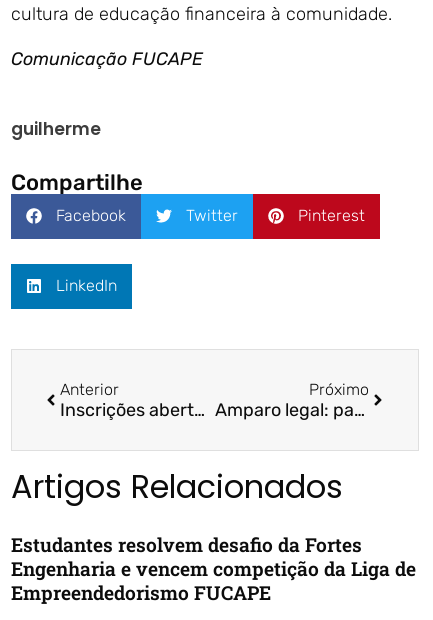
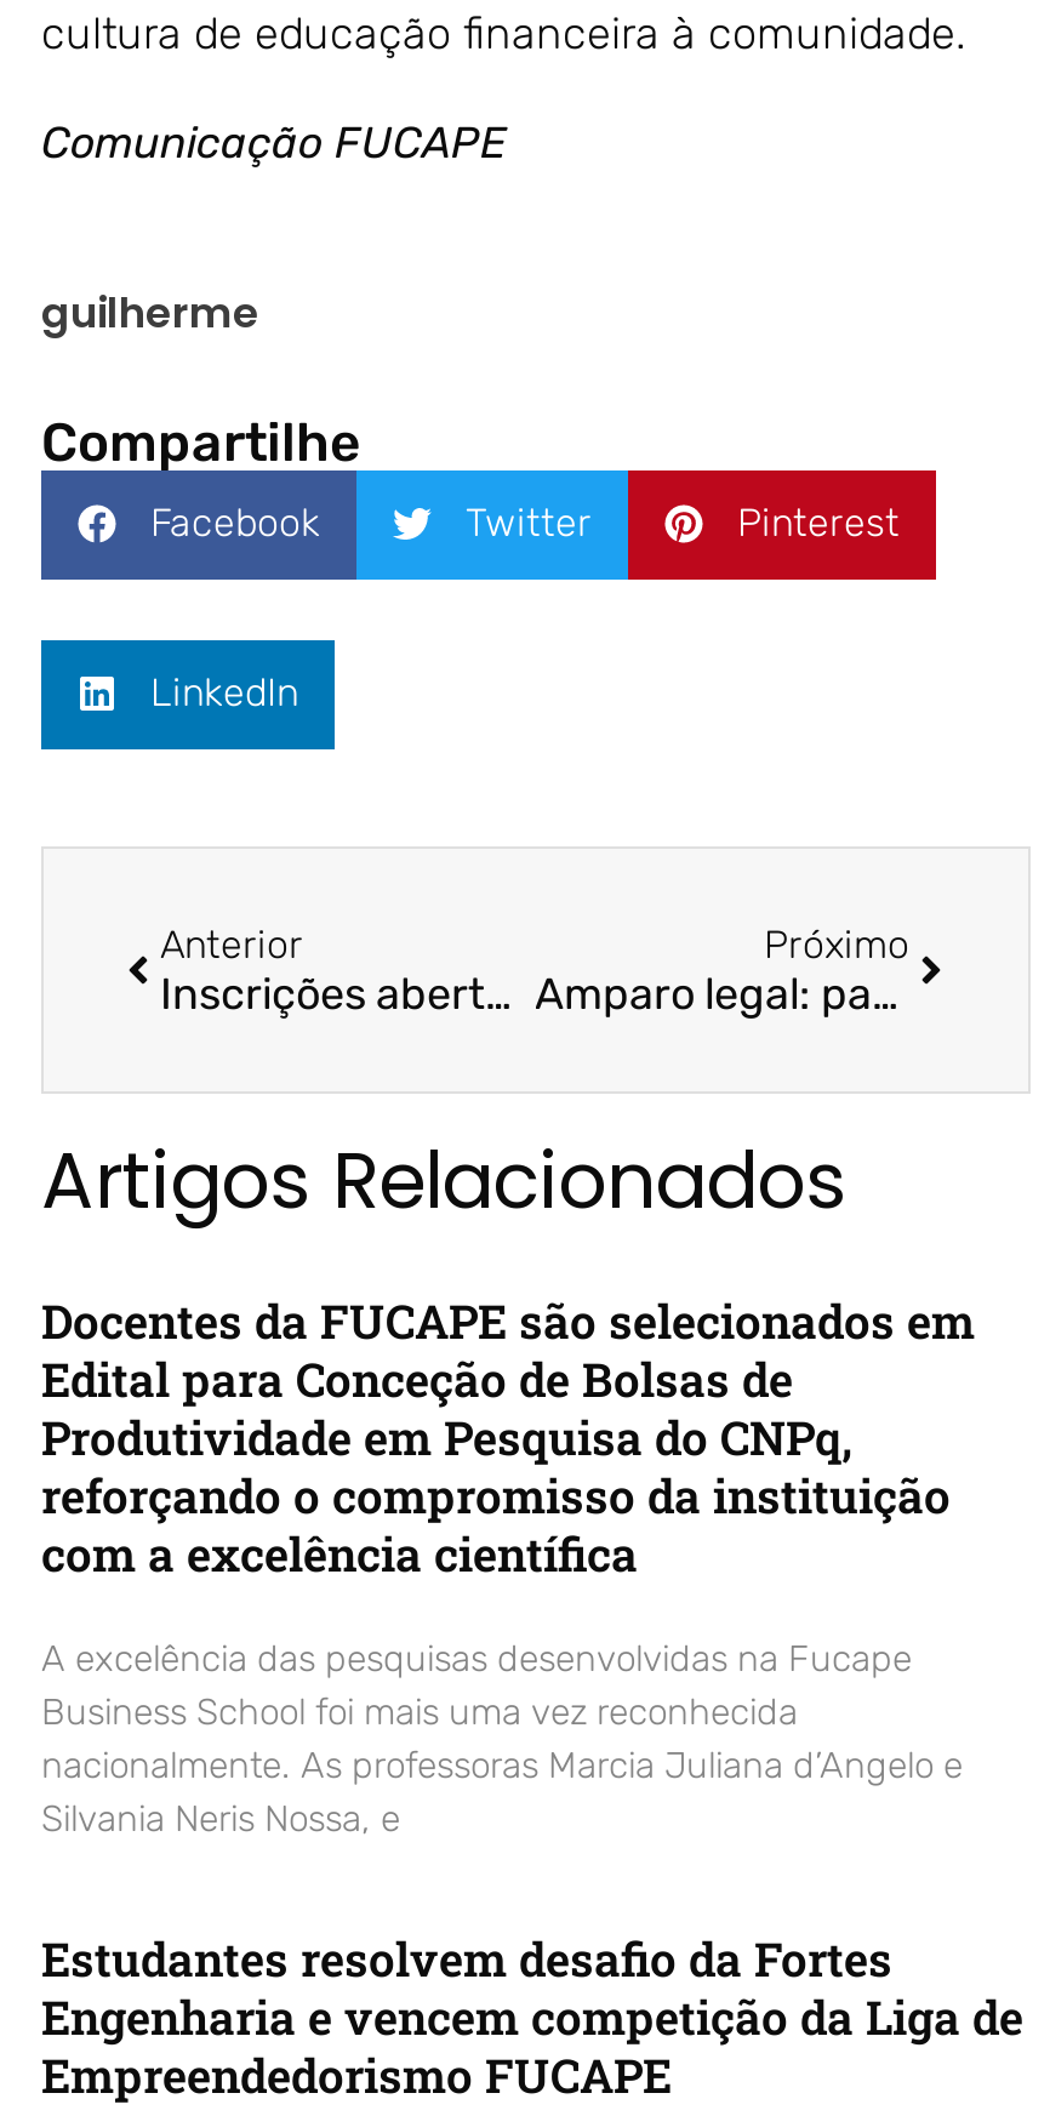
none -> [41,1289,975,1840] Docentes da FUCAPE são selecionados em | Edital para Conceção de Bolsas de | Produtividade em Pesquisa do CNPq, | reforçando o compromisso da instituição | com a excelência científica | A excelência das pesquisas desenvolvidas na Fucape | Business School foi mais uma vez reconhecida | nacionalmente. As professoras Marcia Juliana d’Angelo e | Silvania Neris Nossa, e

